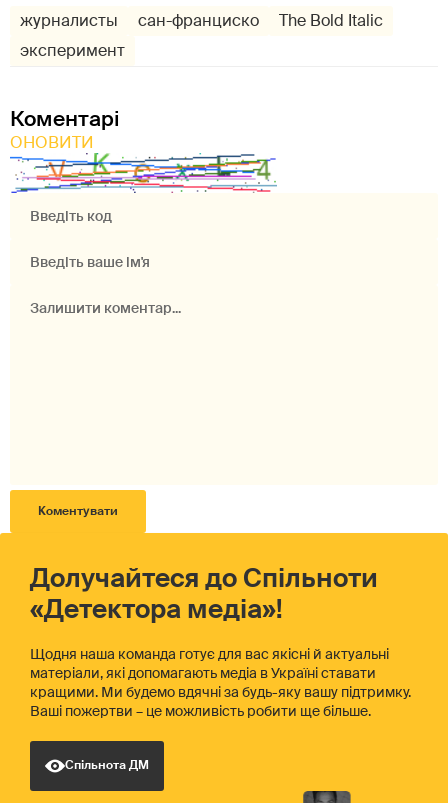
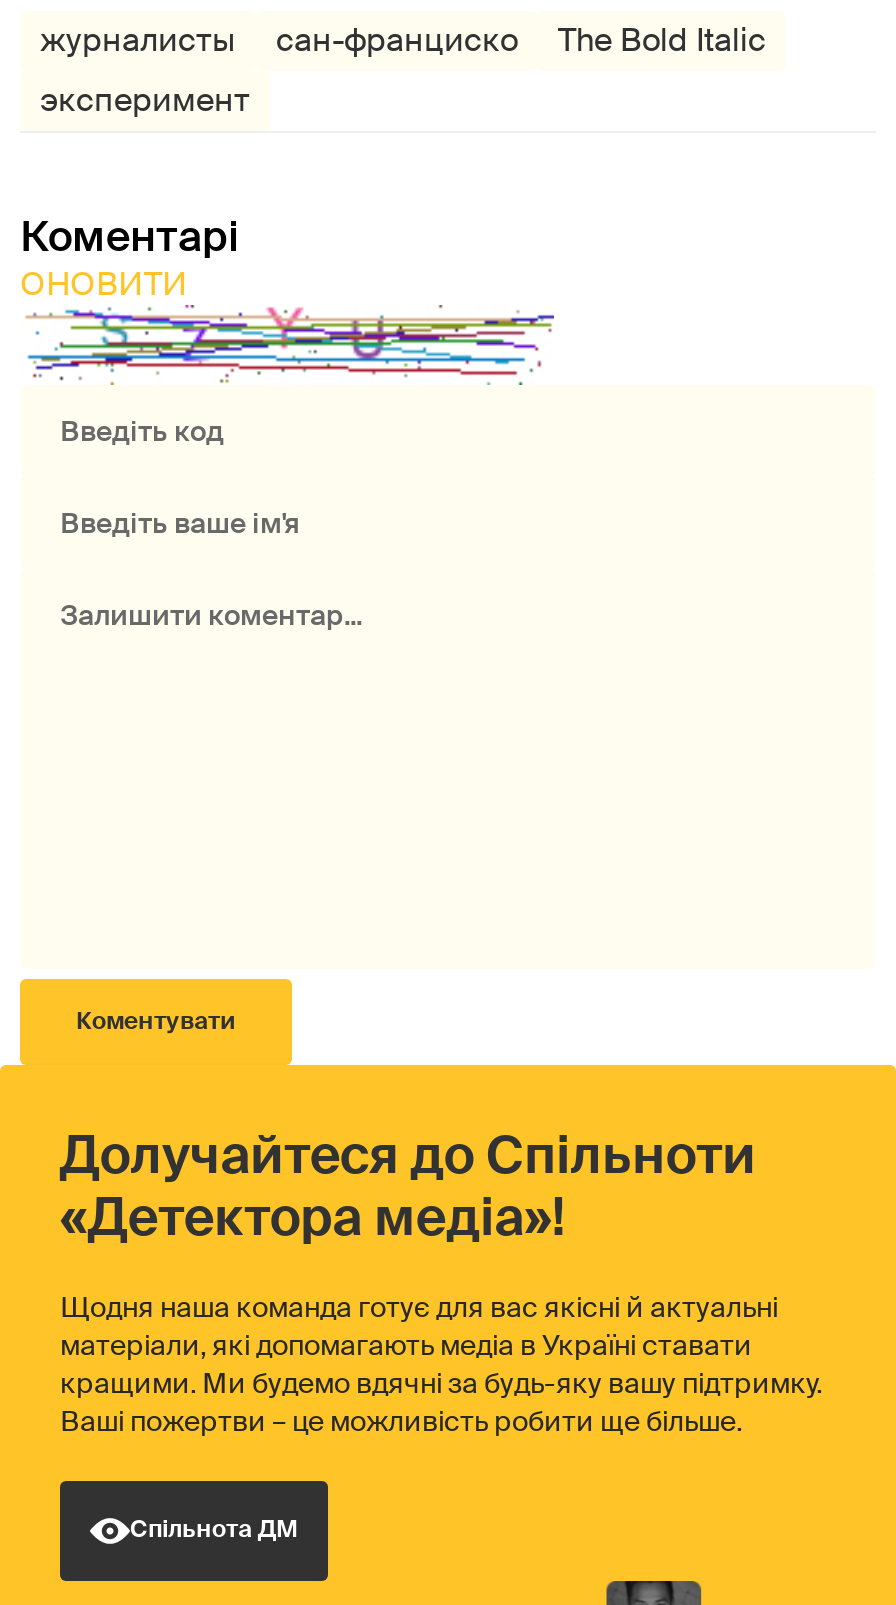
[9,152,277,194] [image] -> [22,305,552,387] [image]

